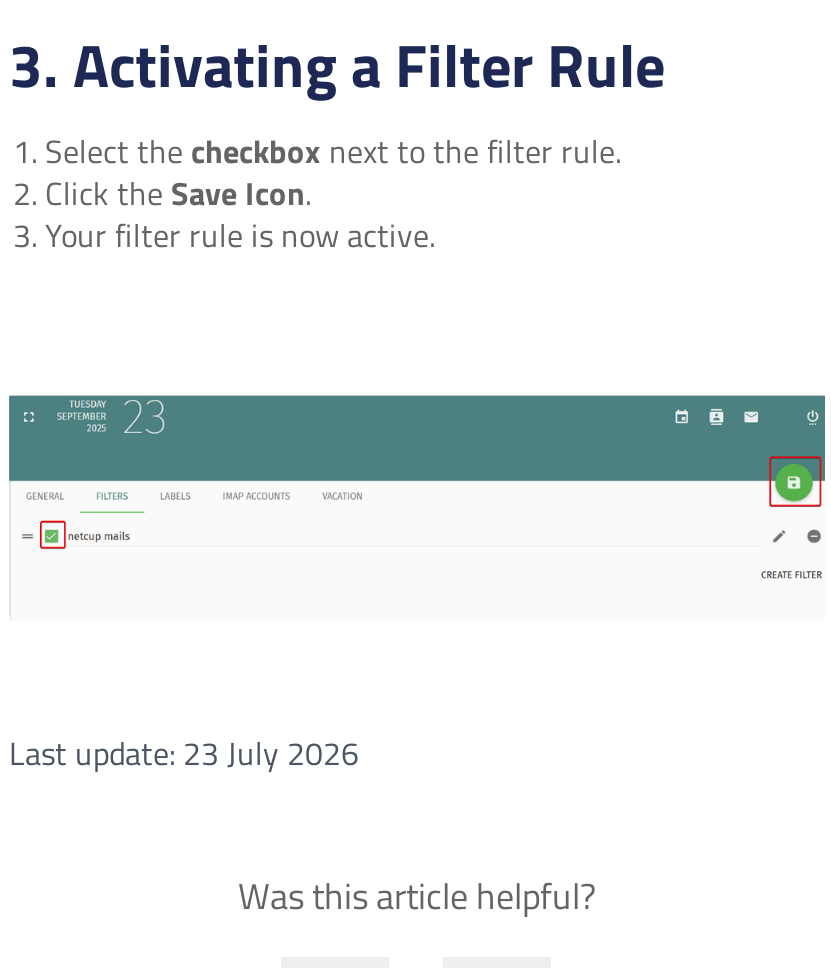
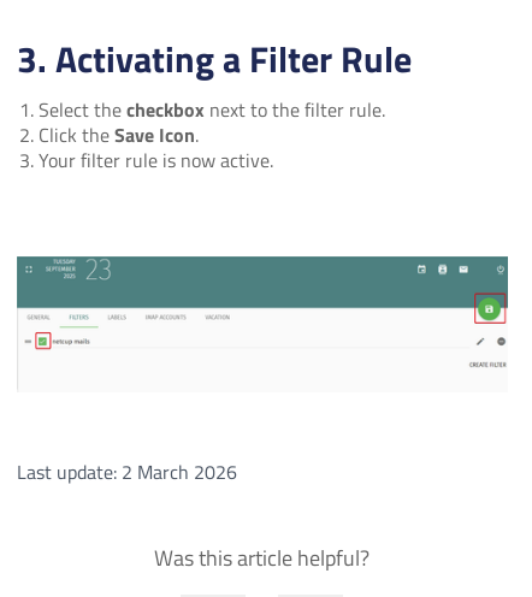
[9,730,359,778] Last update: 23 July 2026 -> [17,458,237,487] Last update: 2 March 2026

